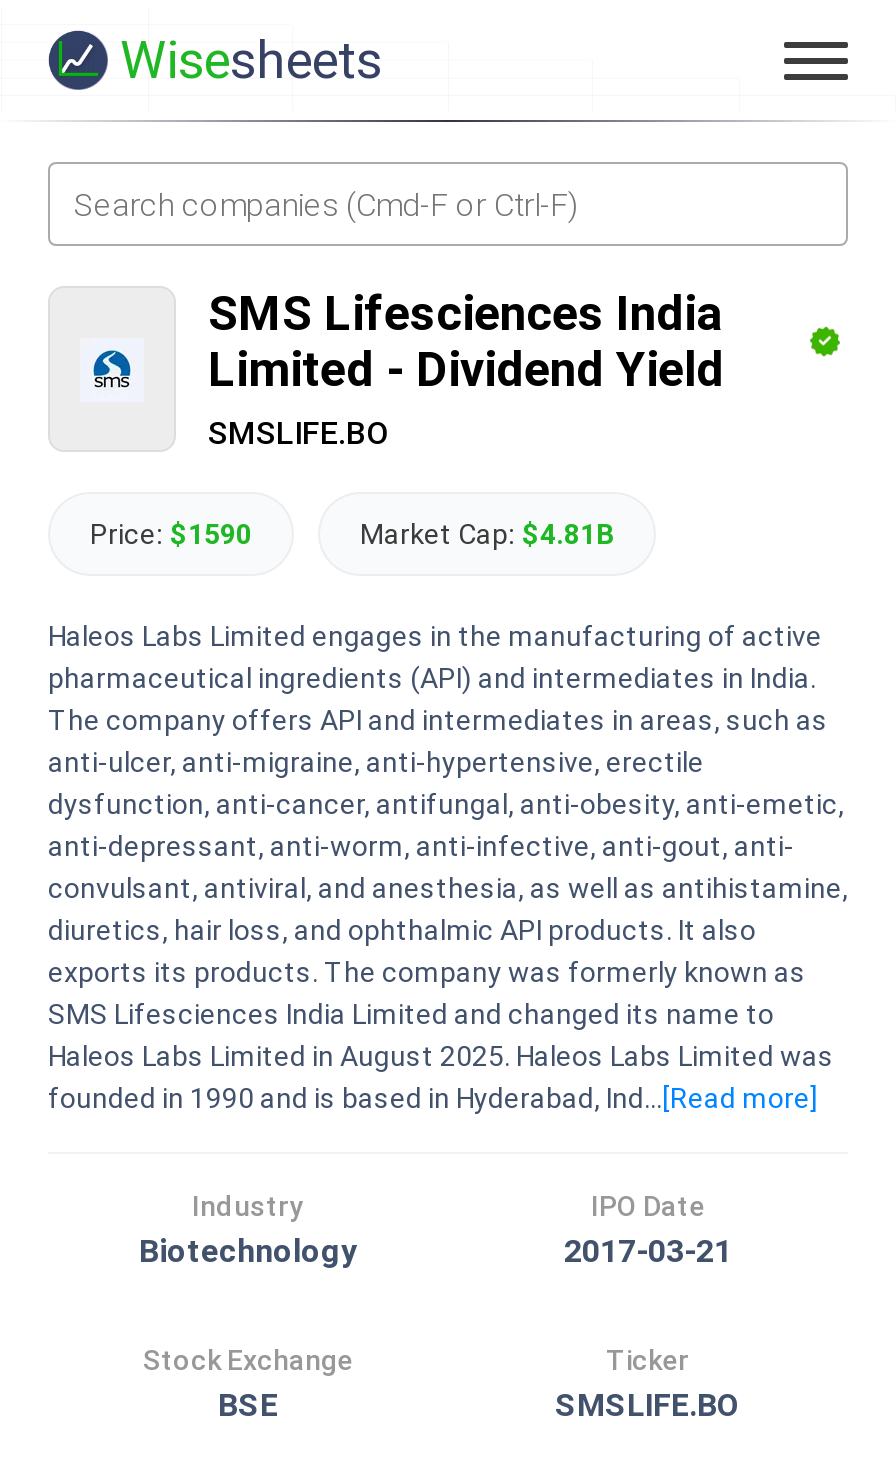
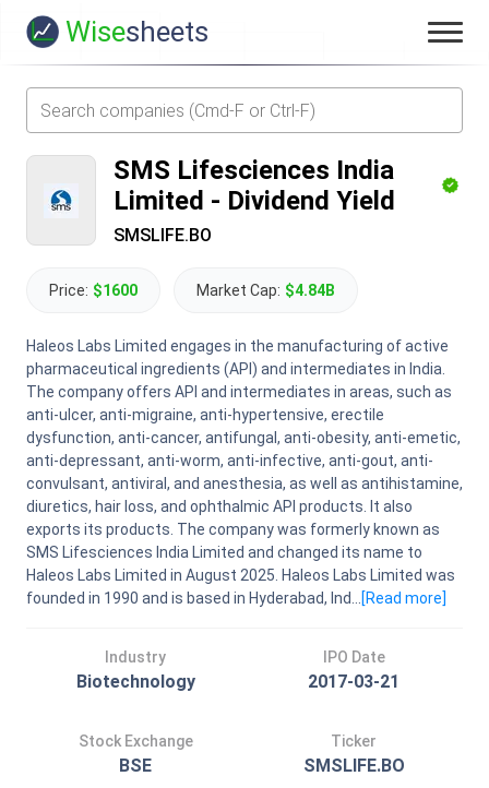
[90,518,252,550] Price: $1590 -> [49,282,138,299] Price: $1600
[360,518,614,550] Market Cap: $4.81B -> [196,282,335,299] Market Cap: $4.84B

